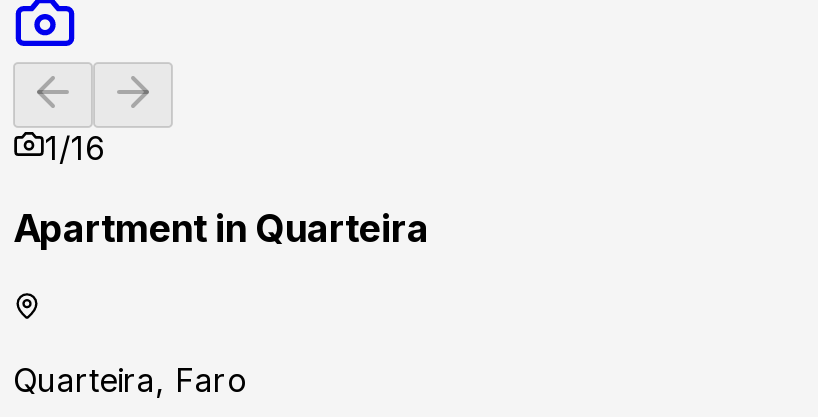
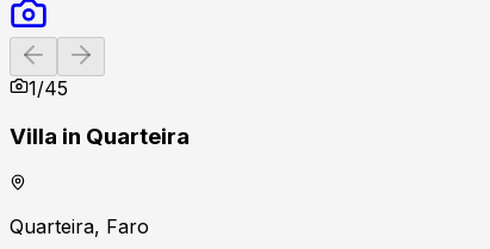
[45,128,105,168] 1/16 -> [29,76,68,100] 1/45
[13,205,429,251] Apartment in Quarteira -> [10,122,190,150] Villa in Quarteira

